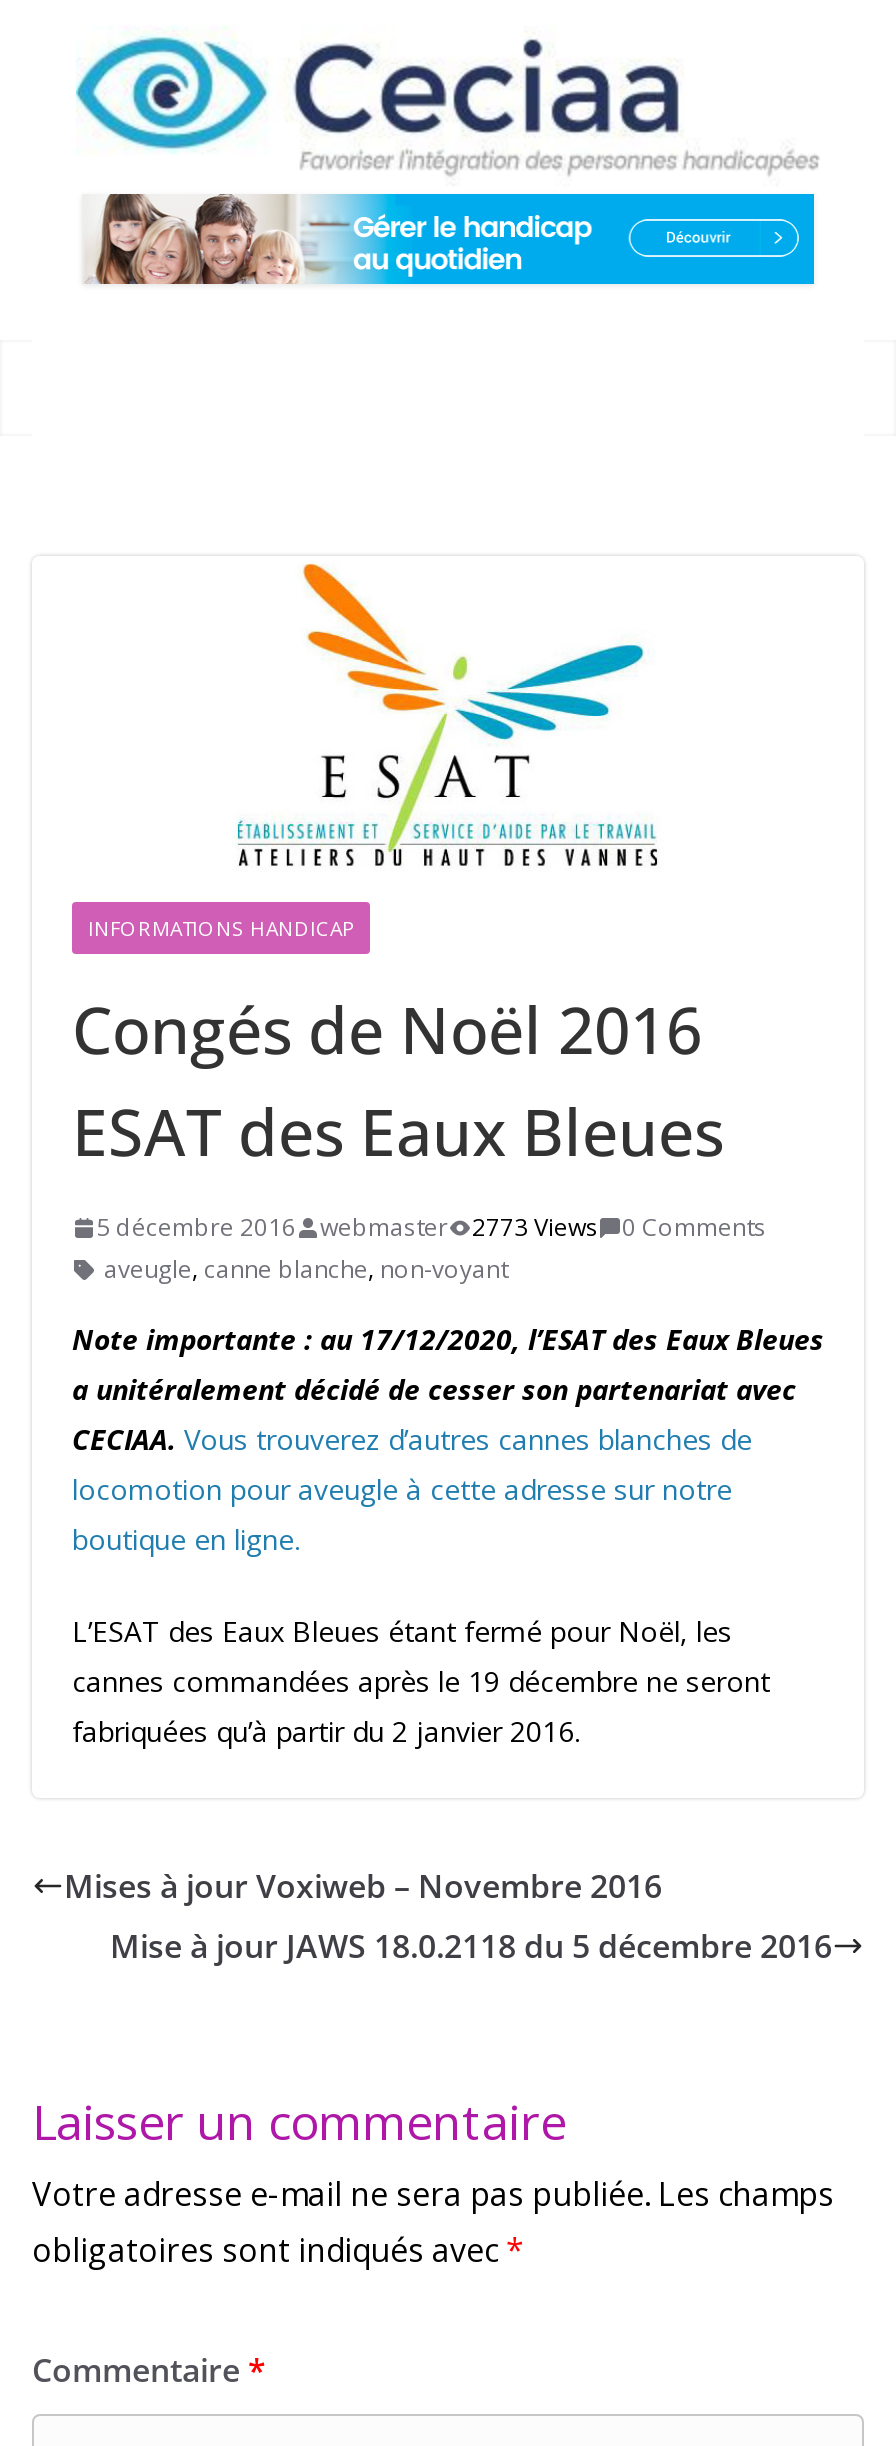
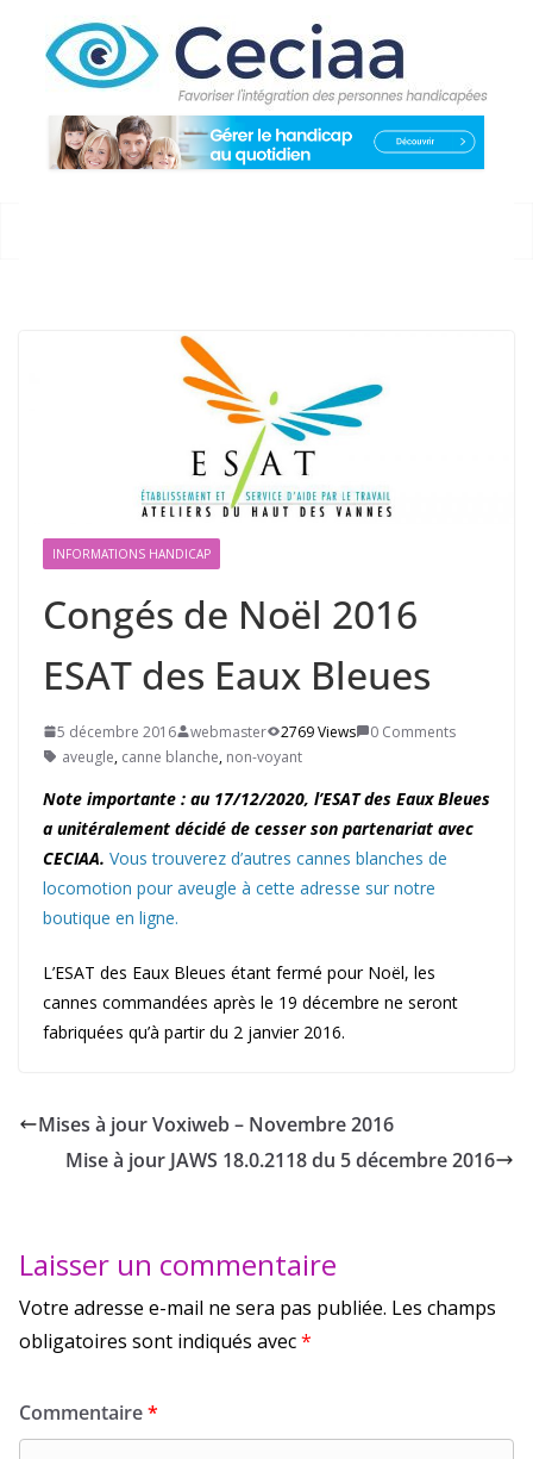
[96,1211,766,1245] 5 décembre 2016 webmaster 2773 Views 0 Comments -> [57,721,456,742] 5 décembre 2016 webmaster 2769 Views 0 Comments

